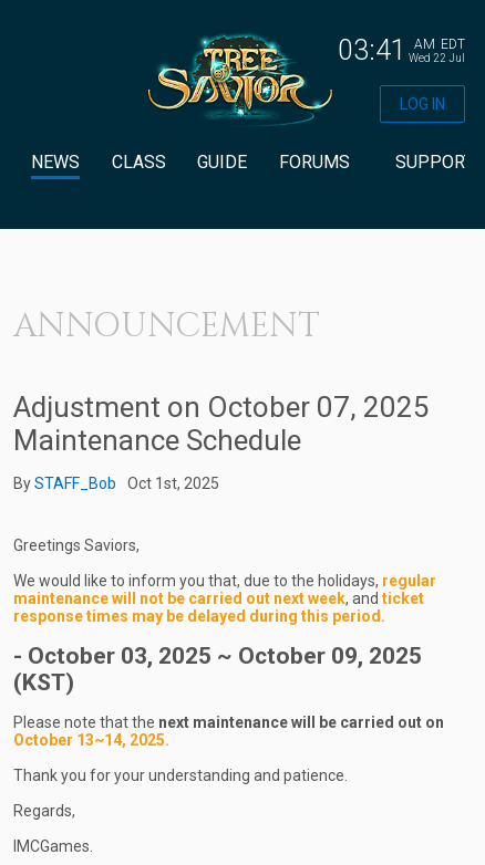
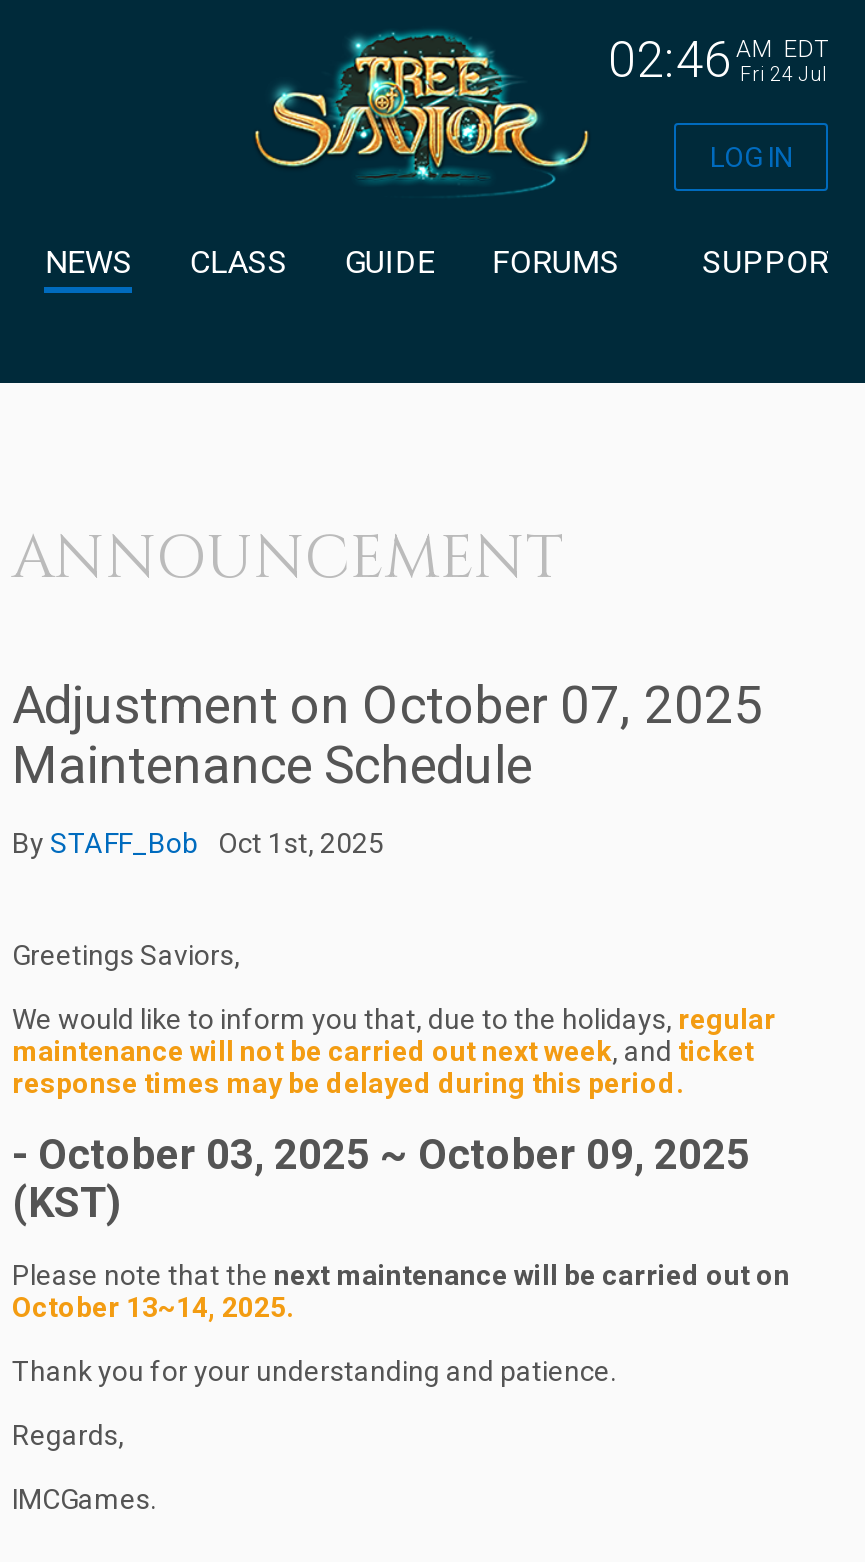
[338,34,406,66] 03:41 -> [608,31,732,89] 02:46
[409,52,465,64] Wed 22 Jul -> [740,63,828,85] Fri 24 Jul

